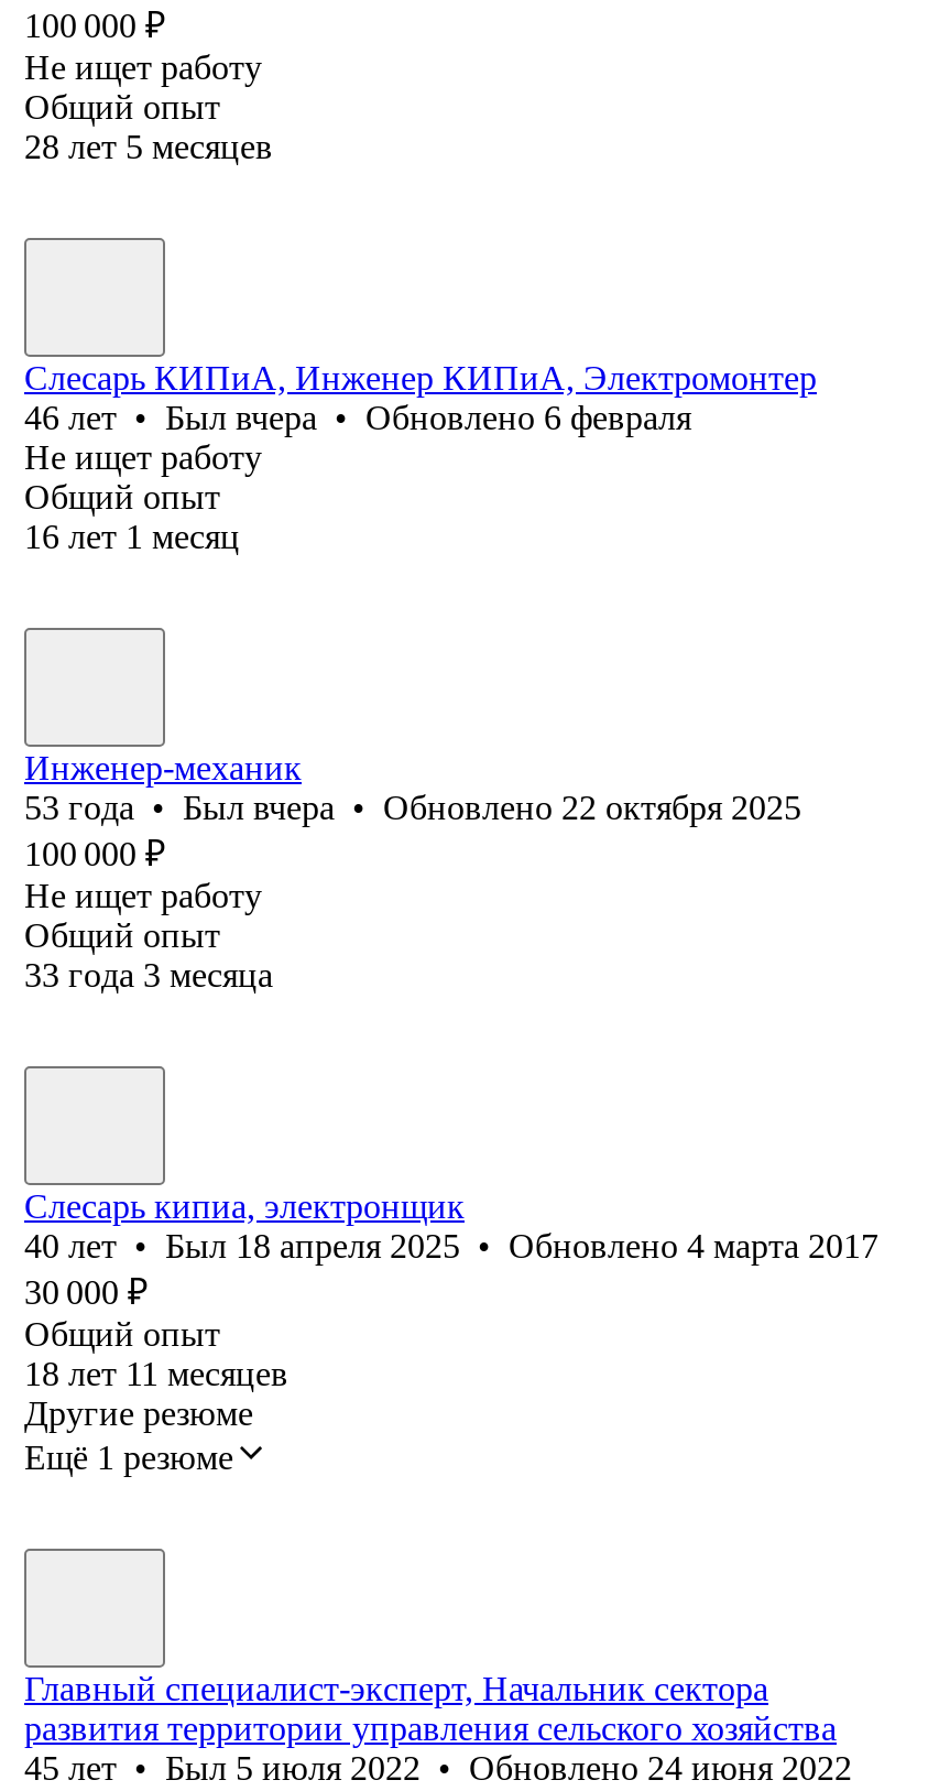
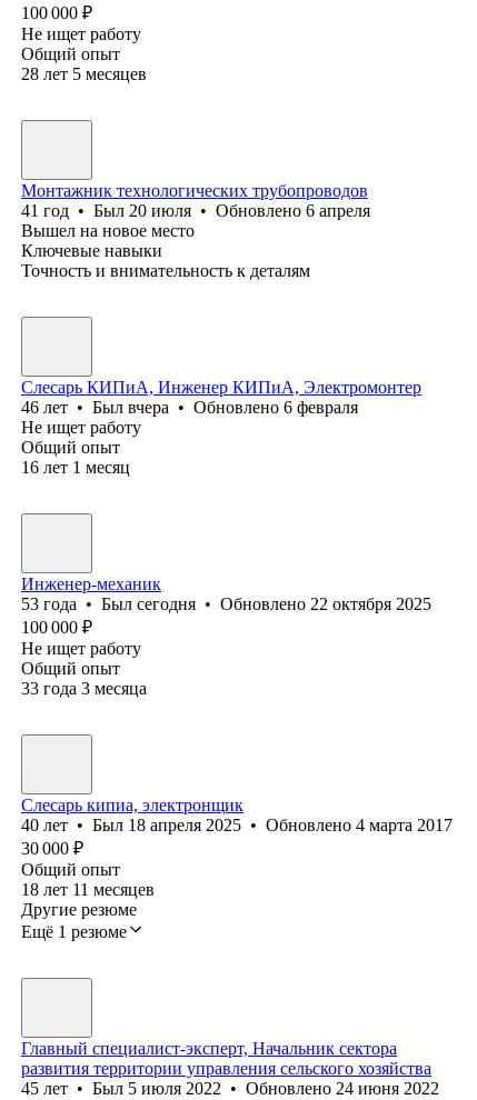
none -> [21,181,370,280] Монтажник технологических трубопроводов | 41 год • Был 20 июля • Обновлено 6 апреля | Вышел на новое место | Ключевые навыки | Точность и внимательность к деталям
[24,788,801,826] 53 года • Был вчера • Обновлено 22 октября 2025 -> [21,594,431,613] 53 года • Был сегодня • Обновлено 22 октября 2025

